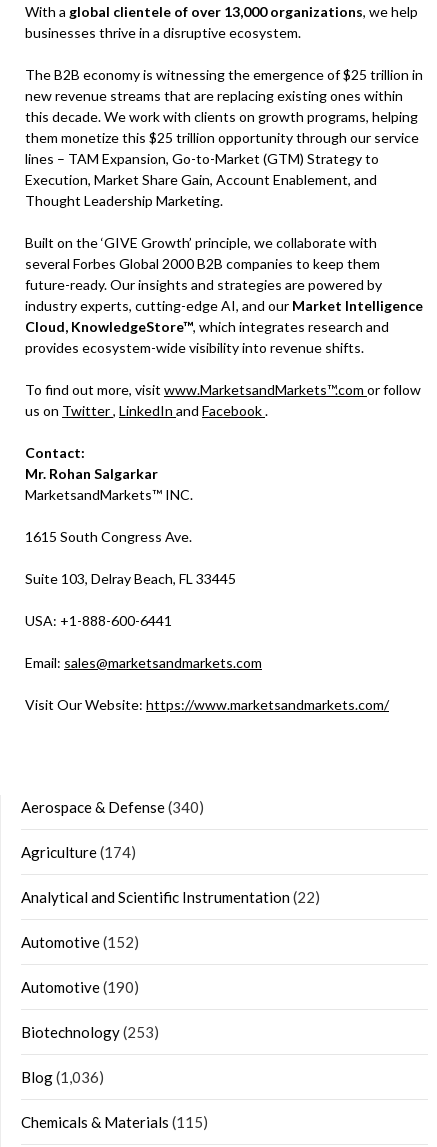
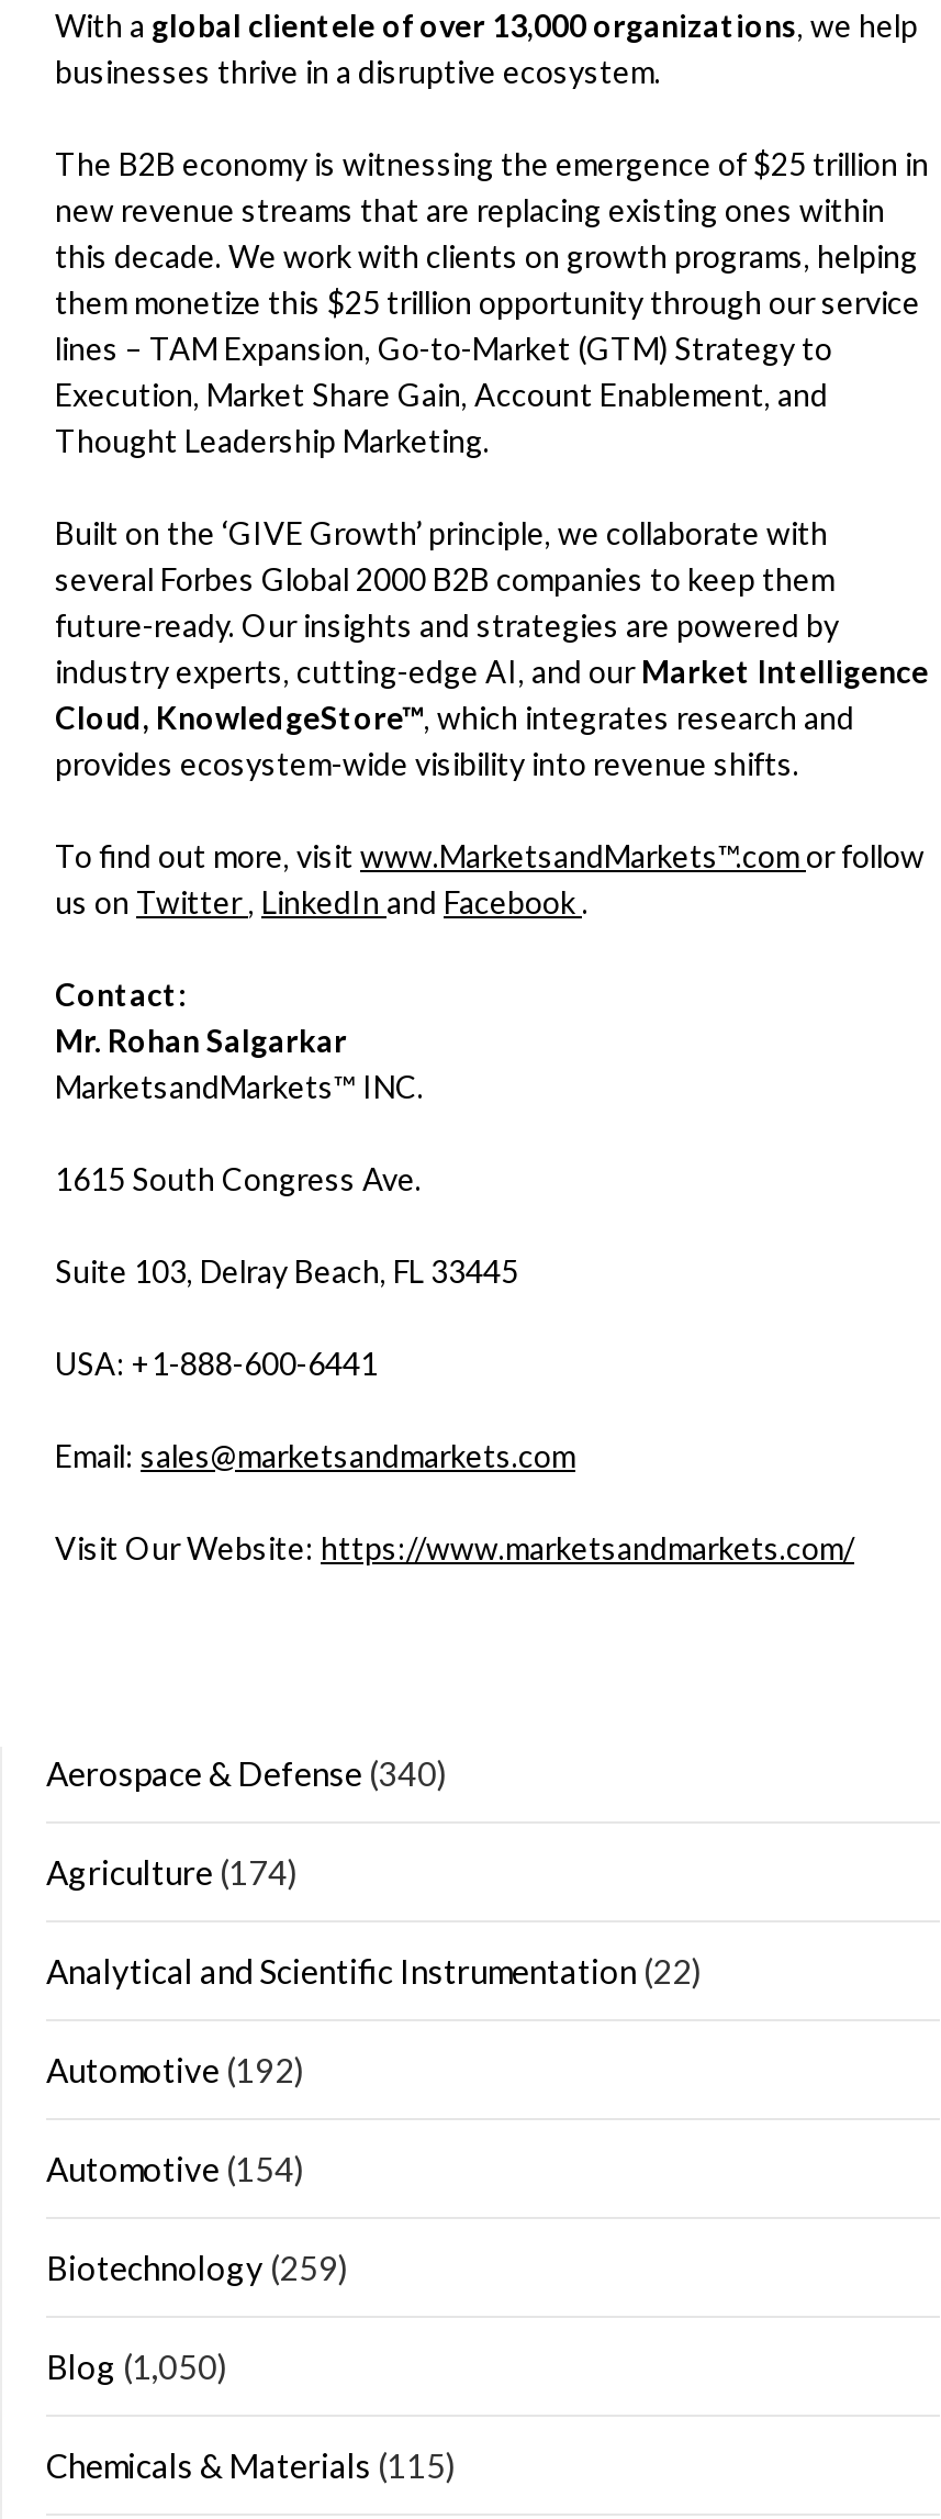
[21,933,139,951] Automotive (152) -> [46,2049,305,2089] Automotive (192)
[21,978,139,996] Automotive (190) -> [46,2148,305,2188] Automotive (154)
[21,1023,159,1041] Biotechnology (253) -> [46,2247,349,2287] Biotechnology (259)
[21,1068,104,1086] Blog (1,036) -> [46,2346,228,2386] Blog (1,050)

